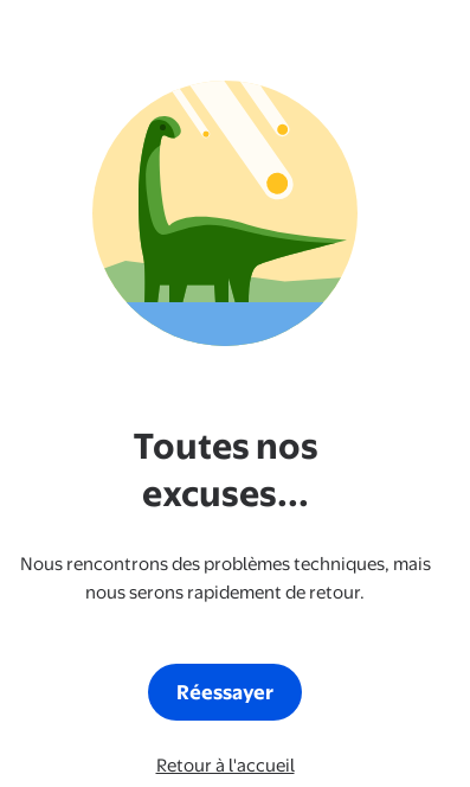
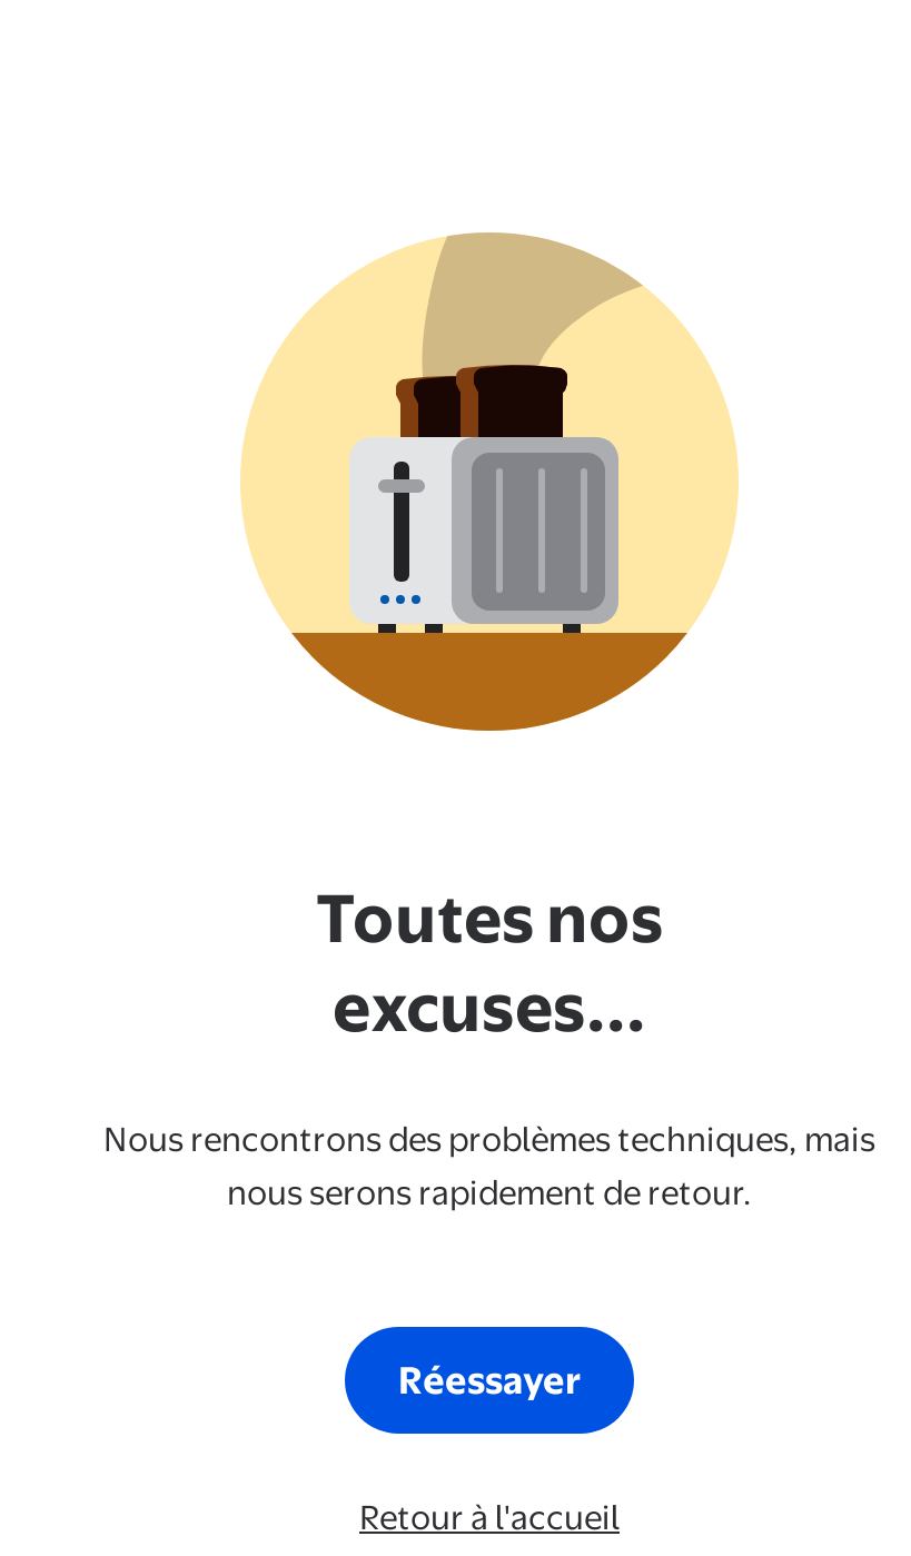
[104,82,346,347] [image] -> [265,232,710,733] [image]

